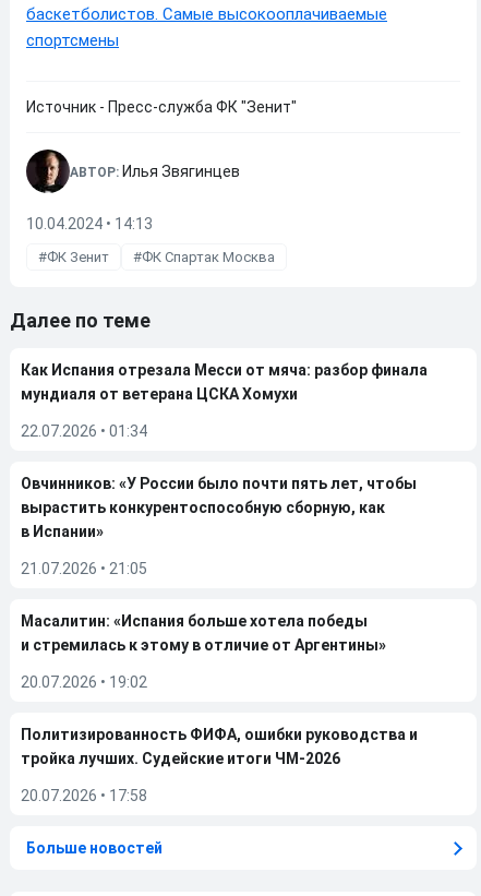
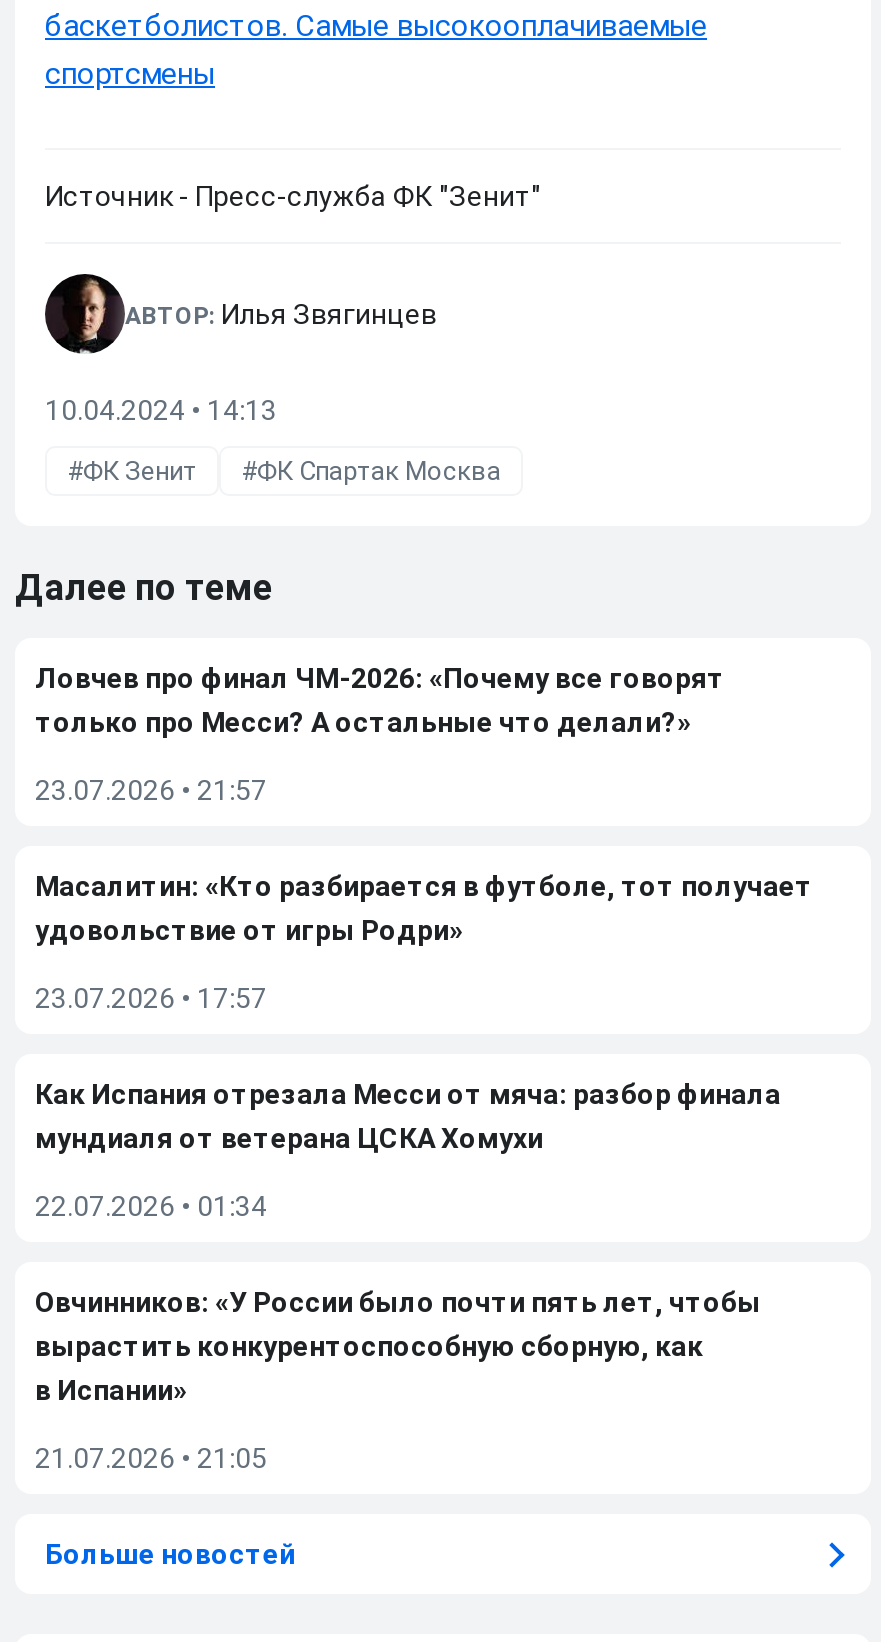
none -> [35,662,813,1014] Ловчев про финал ЧМ-2026: «Почему все говорят | только про Месси? А остальные что делали?» | 23.07.2026 • 21:57 | Масалитин: «Кто разбирается в футболе, тот получает | удовольствие от игры Родри» | 23.07.2026 • 17:57
moved [21,361,428,577] -> [35,1078,781,1474]: Как Испания отрезала Месси от мяча: разбор финала | мундиаля от ветерана ЦСКА Хомухи | 22.07.2026 • 01:34 | Овчинников: «У России было почти пять лет, чтобы | вырастить конкурентоспособную сборную, как | в Испании» | 21.07.2026 • 21:05
[21,612,418,804] Масалитин: «Испания больше хотела победы | и стремилась к этому в отличие от Аргентины» | 20.07.2026 • 19:02 | Политизированность ФИФА, ошибки руководства и | тройка лучших. Судейские итоги ЧМ-2026 | 20.07.2026 • 17:58 -> none

